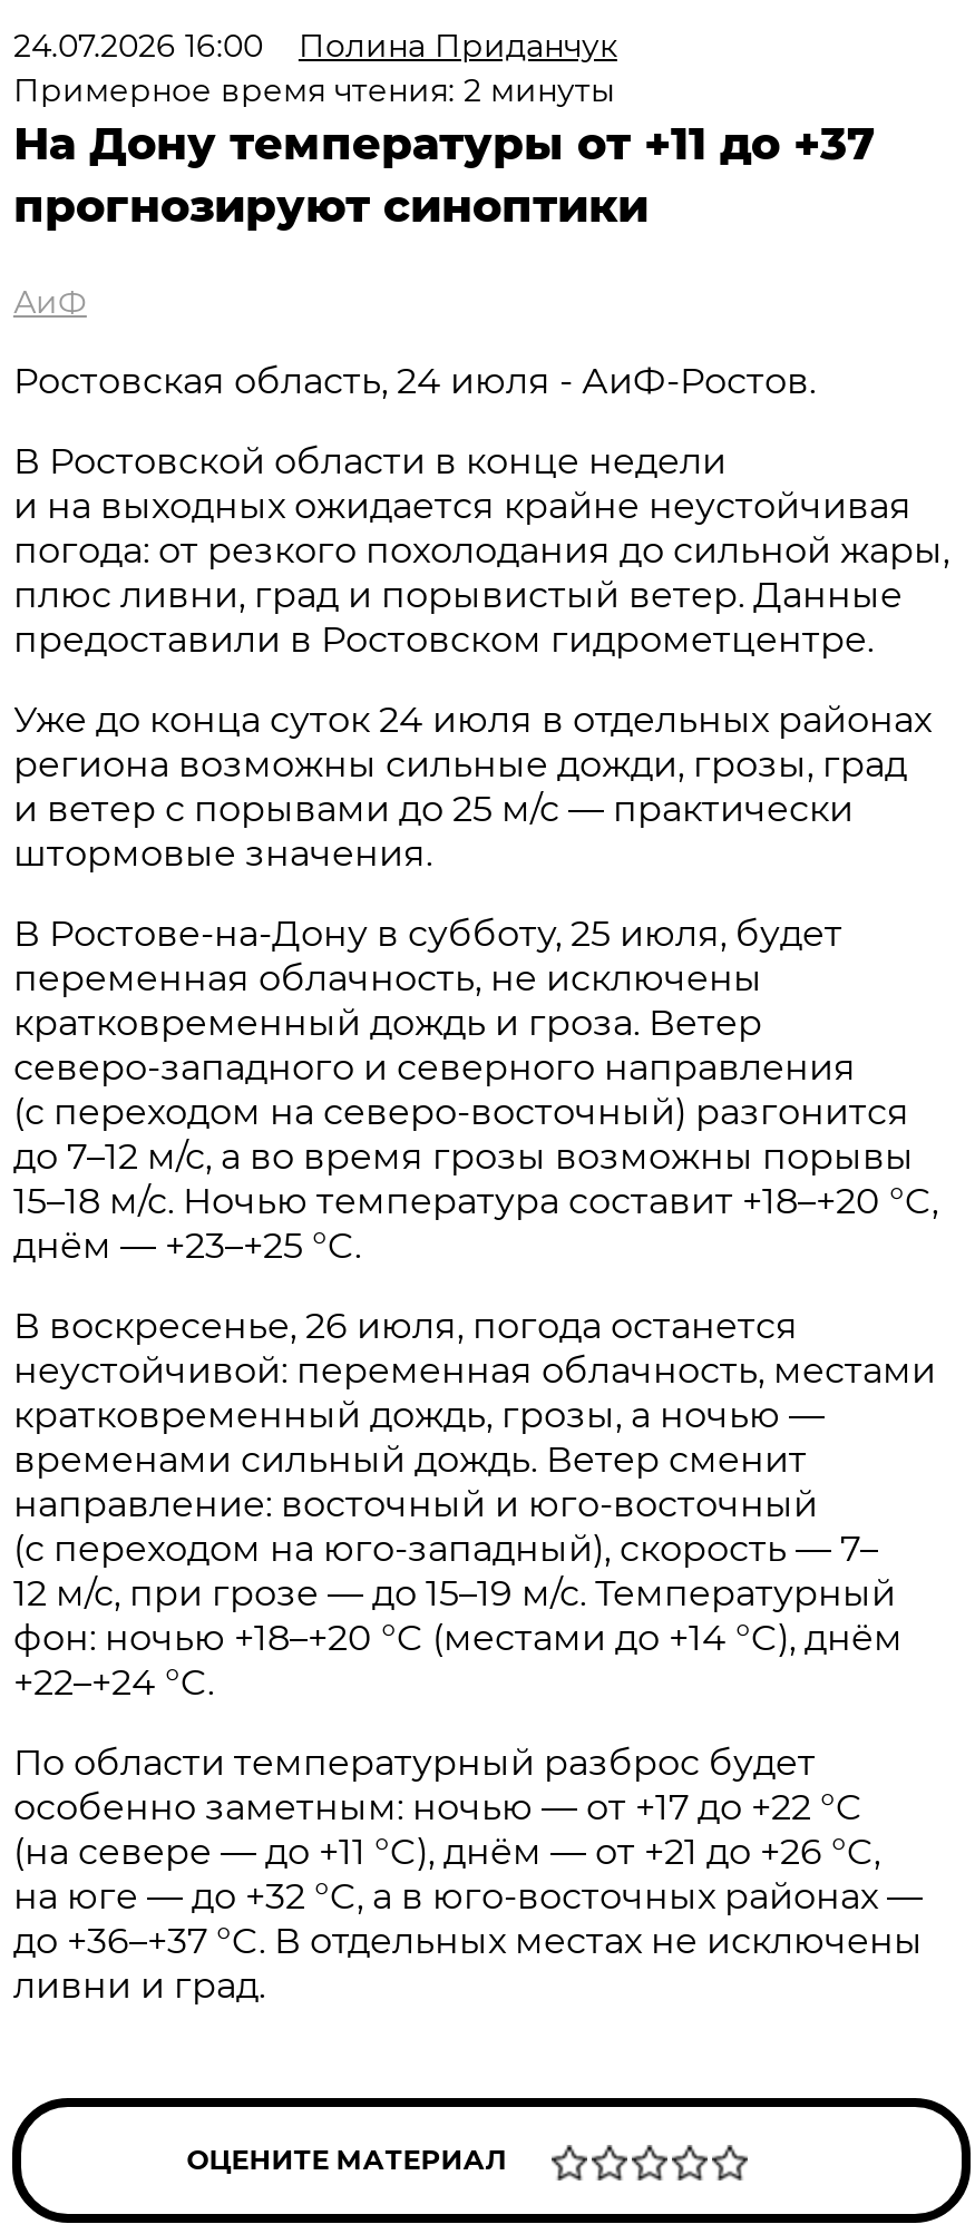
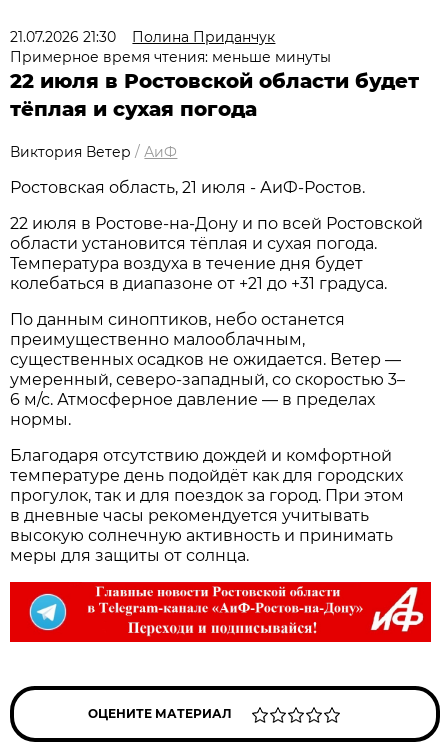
[13,26,617,66] 24.07.2026 16:00 Полина Приданчук -> [10,28,275,46] 21.07.2026 21:30 Полина Приданчук
[13,70,949,2007] Примерное время чтения: 2 минуты | На Дону температуры от +11 до +37 | прогнозируют синоптики | АиФ | Ростовская область, 24 июля - АиФ-Ростов. | В Ростовской области в конце недели | и на выходных ожидается крайне неустойчивая | погода: от резкого похолодания до сильной жары, | плюс ливни, град и порывистый ветер. Данные | предоставили в Ростовском гидрометцентре. | Уже до конца суток 24 июля в отдельных районах | региона возможны сильные дожди, грозы, град | и ветер с порывами до 25 м/с — практически | штормовые значения. | В Ростове‑на‑Дону в субботу, 25 июля, будет | переменная облачность, не исключены | кратковременный дождь и гроза. Ветер | северо‑западного и северного направления | (с переходом на северо‑восточный) разгонится | до 7–12 м/с, а во время грозы возможны порывы | 15–18 м/с. Ночью температура составит +18–+20 °C, | днём — +23–+25 °C. | В воскресенье, 26 июля, погода останется | неустойчивой: переменная облачность, местами | кратковременный дождь, грозы, а ночью — | временами сильный дождь. Ветер сменит | направление: восточный и юго‑восточный | (с переходом на юго‑западный), скорость — 7– | 12 м/с, при грозе — до 15–19 м/с. Температурный | фон: ночью +18–+20 °C (местами до +14 °C), днём | +22–+24 °C. | По области температурный разброс будет | особенно заметным: ночью — от +17 до +22 °C | (на севере — до +11 °C), днём — от +21 до +26 °C, | на юге — до +32 °C, а в юго‑восточных районах — | до +36–+37 °C. В отдельных местах не исключены | ливни и град. -> [10,48,423,565] Примерное время чтения: меньше минуты | 22 июля в Ростовской области будет | тёплая и сухая погода | Виктория Ветер / АиФ | Ростовская область, 21 июля - АиФ-Ростов. | 22 июля в Ростове‑на‑Дону и по всей Ростовской | области установится тёплая и сухая погода. | Температура воздуха в течение дня будет | колебаться в диапазоне от +21 до +31 градуса. | По данным синоптиков, небо останется | преимущественно малооблачным, | существенных осадков не ожидается. Ветер — | умеренный, северо‑западный, со скоростью 3– | 6 м/с. Атмосферное давление — в пределах | нормы. | Благодаря отсутствию дождей и комфортной | температуре день подойдёт как для городских | прогулок, так и для поездок за город. При этом | в дневные часы рекомендуется учитывать | высокую солнечную активность и принимать | меры для защиты от солнца.

